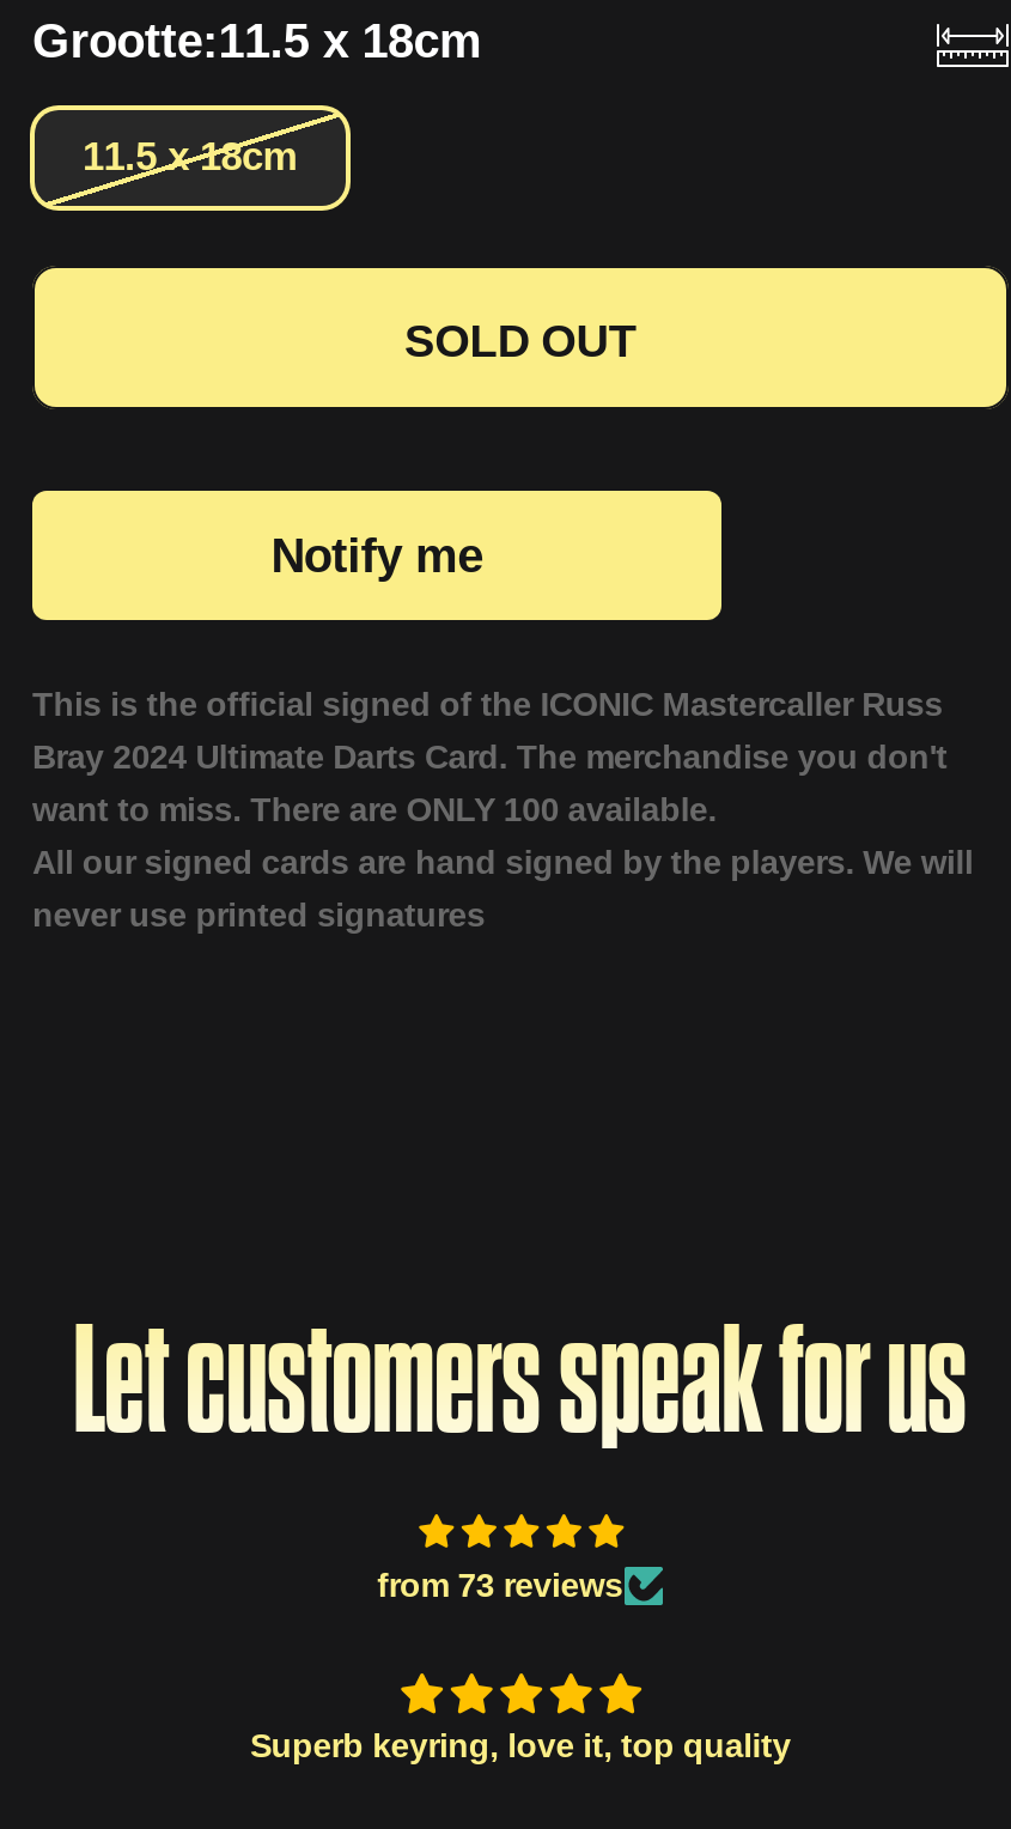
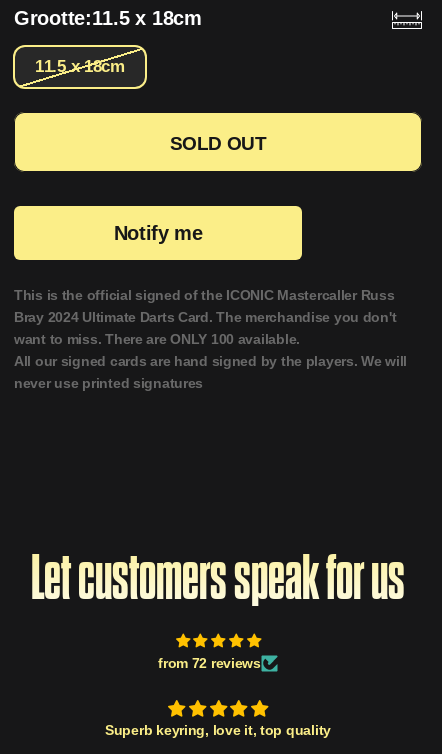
[377,1566,623,1604] from 73 reviews -> [158,655,261,671] from 72 reviews

